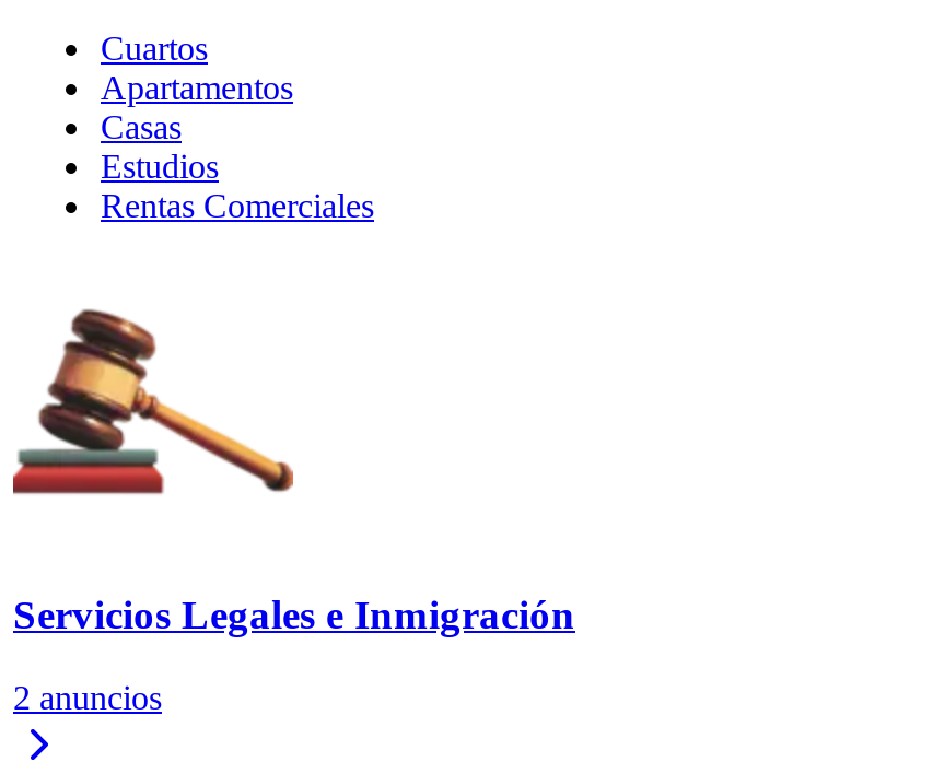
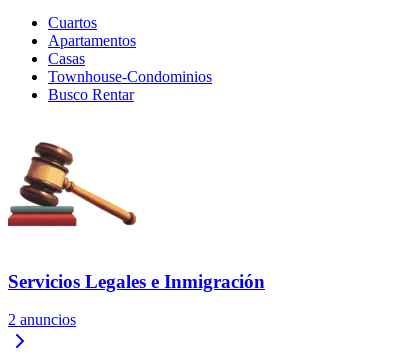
[101,148,374,224] Estudios | Rentas Comerciales -> [48,68,212,103] Townhouse-Condominios | Busco Rentar

